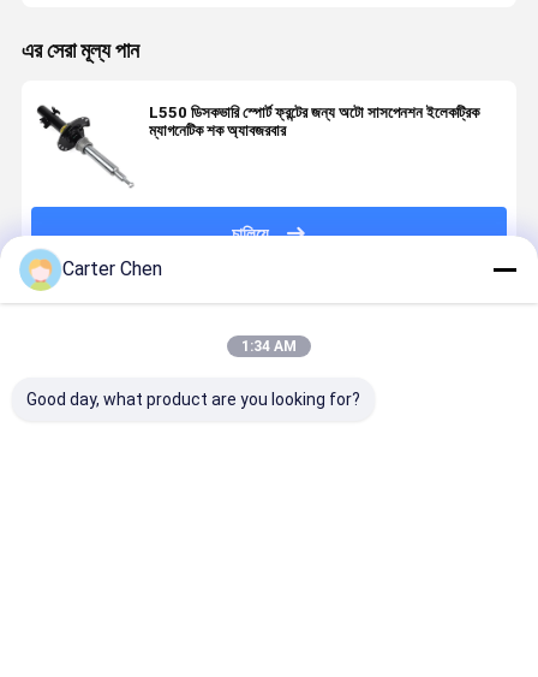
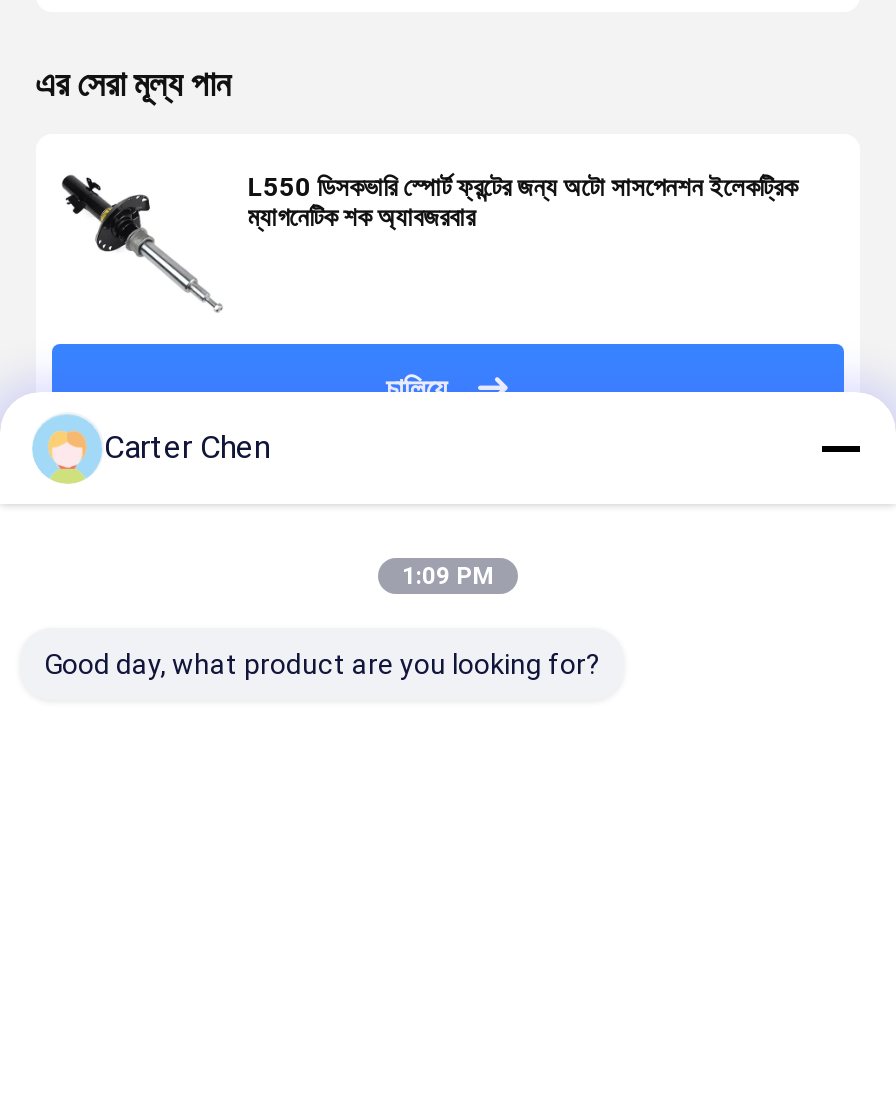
[241,338,297,355] 1:34 AM -> [402,562,494,590] 1:09 PM

